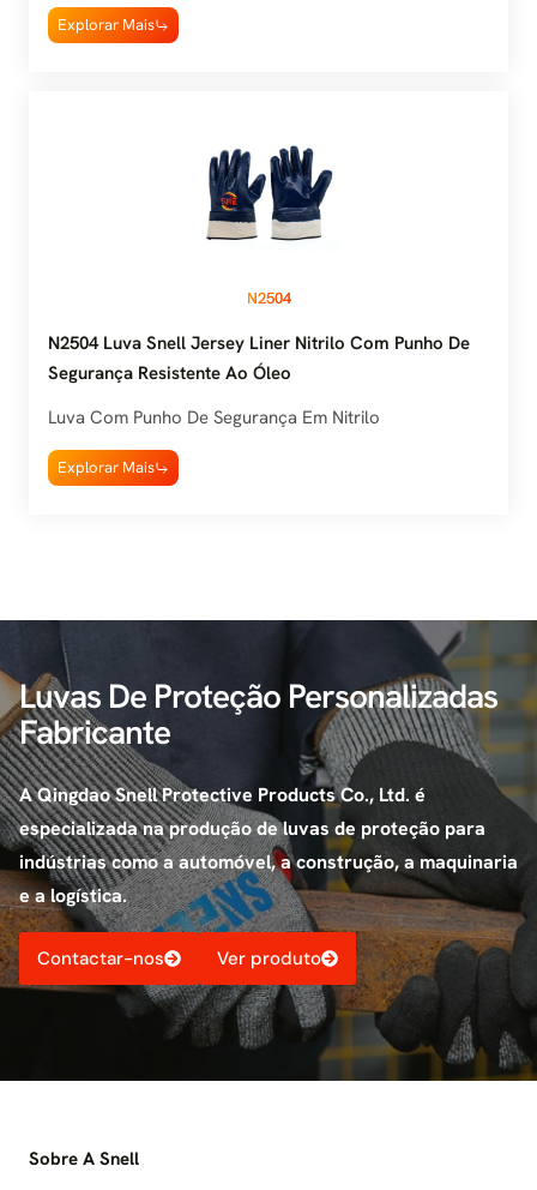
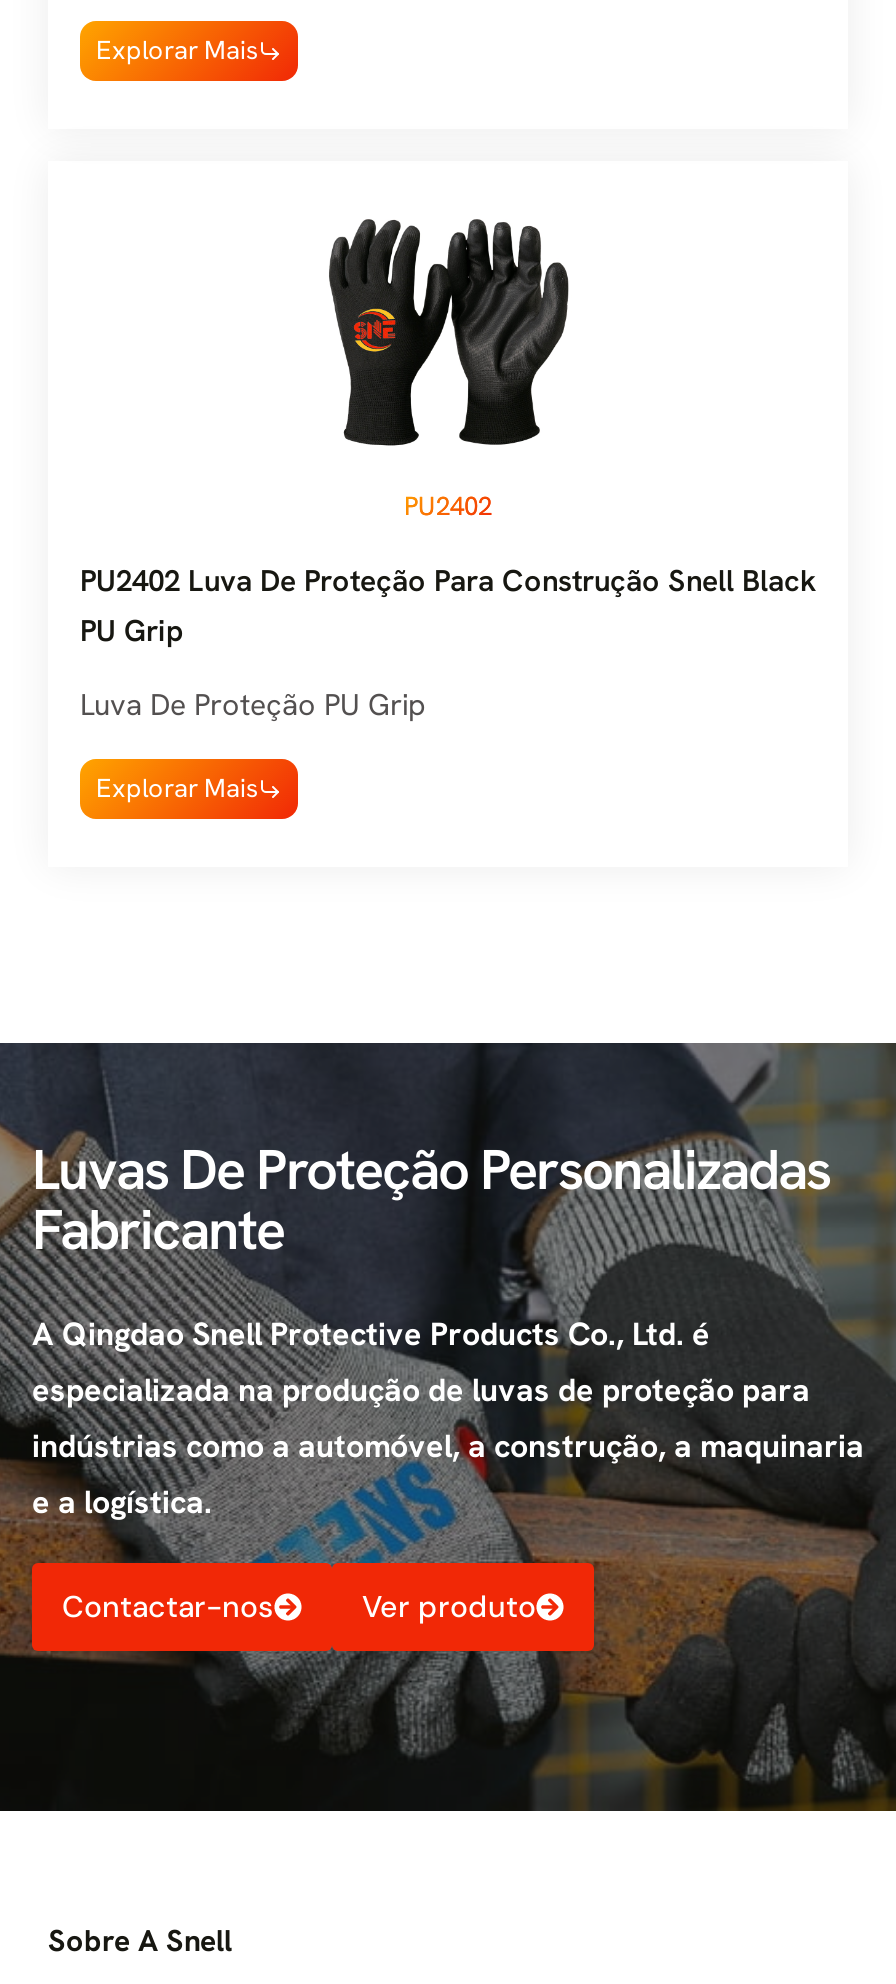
[197,126,340,308] [image] | N2504 -> [326,217,570,523] [image] | PU2402
[48,331,470,385] N2504 Luva Snell Jersey Liner Nitrilo Com Punho De | Segurança Resistente Ao Óleo -> [80,561,816,651] PU2402 Luva De Proteção Para Construção Snell Black | PU Grip
[48,405,380,429] Luva Com Punho De Segurança Em Nitrilo -> [80,685,426,725] Luva De Proteção PU Grip

